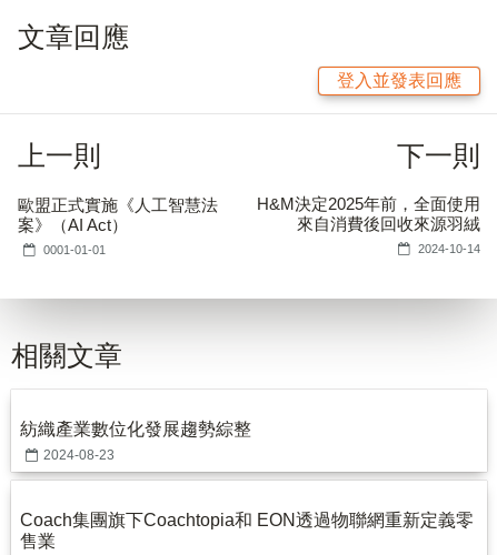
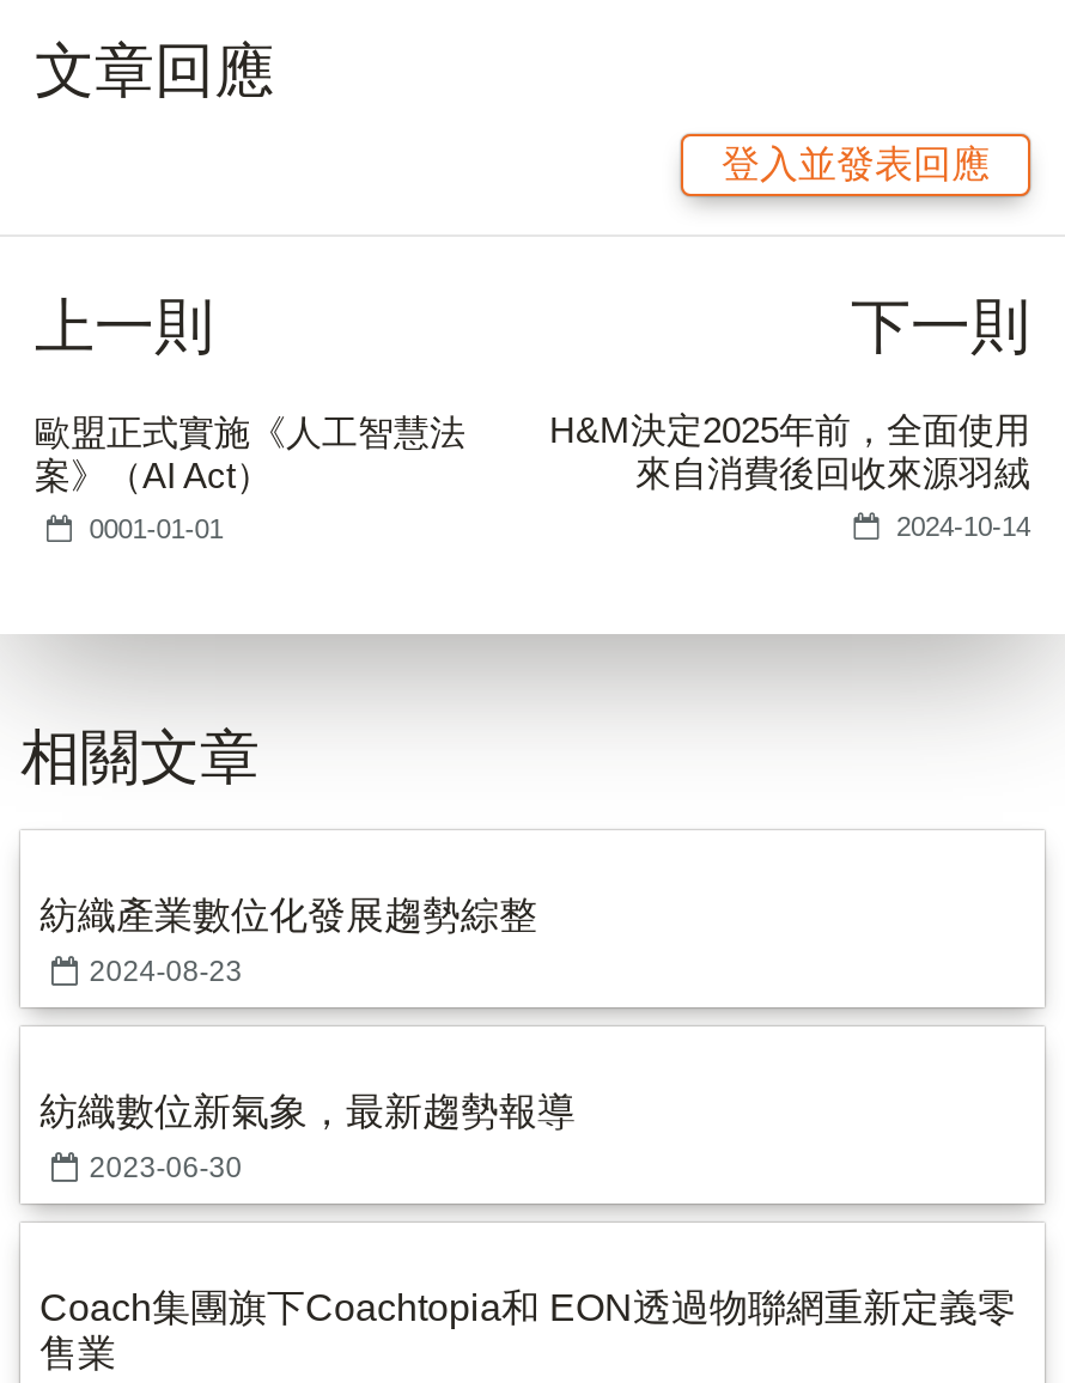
none -> [39,1091,576,1184] 紡織數位新氣象，最新趨勢報導 | 2023-06-30

